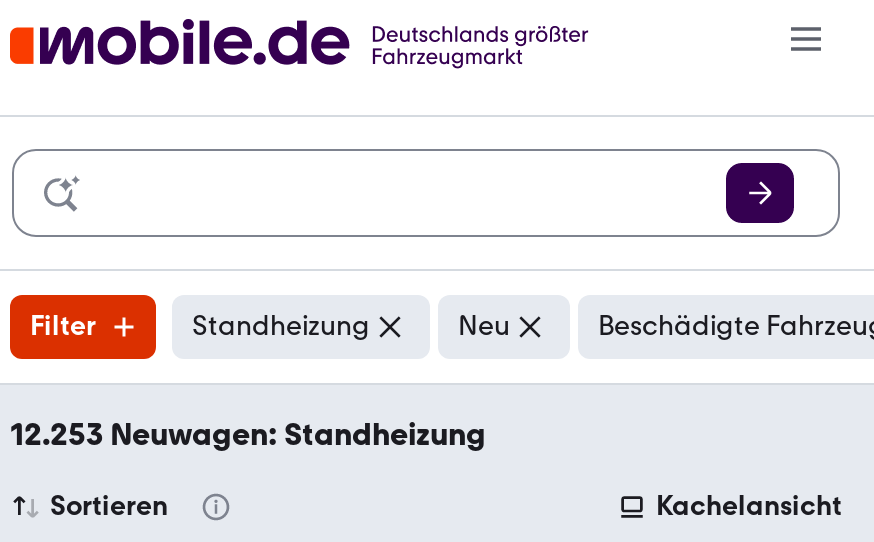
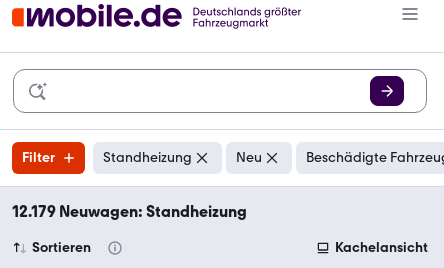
[10,415,486,453] 12.253 Neuwagen: Standheizung -> [12,202,247,221] 12.179 Neuwagen: Standheizung

